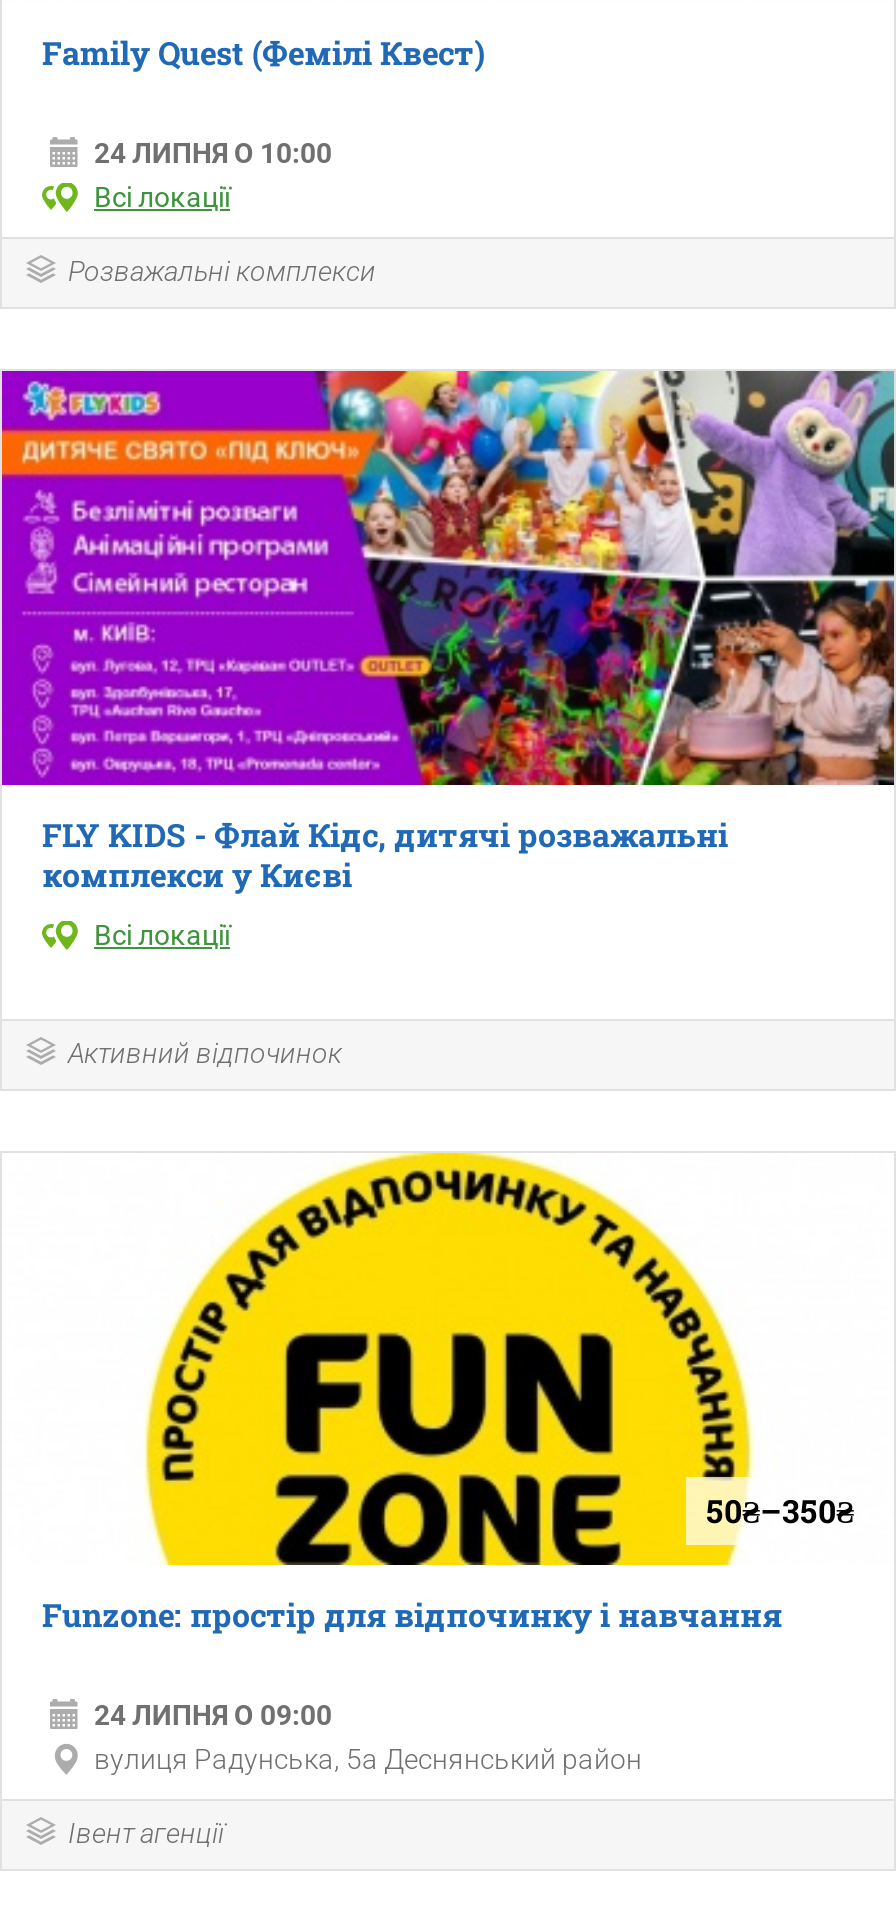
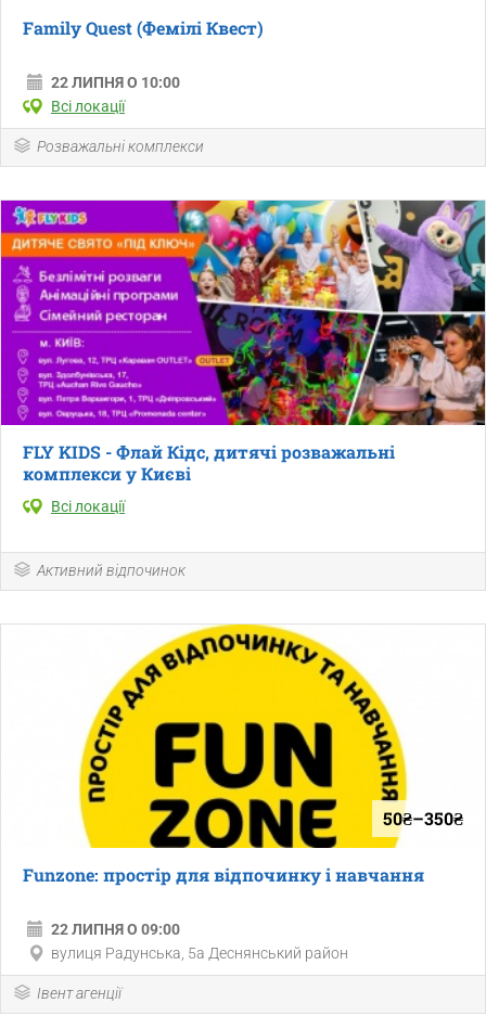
[94,137,332,169] 24 ЛИПНЯ О 10:00 -> [51,74,180,91] 22 ЛИПНЯ О 10:00
[94,1700,332,1732] 24 ЛИПНЯ О 09:00 -> [51,921,180,938] 22 ЛИПНЯ О 09:00

